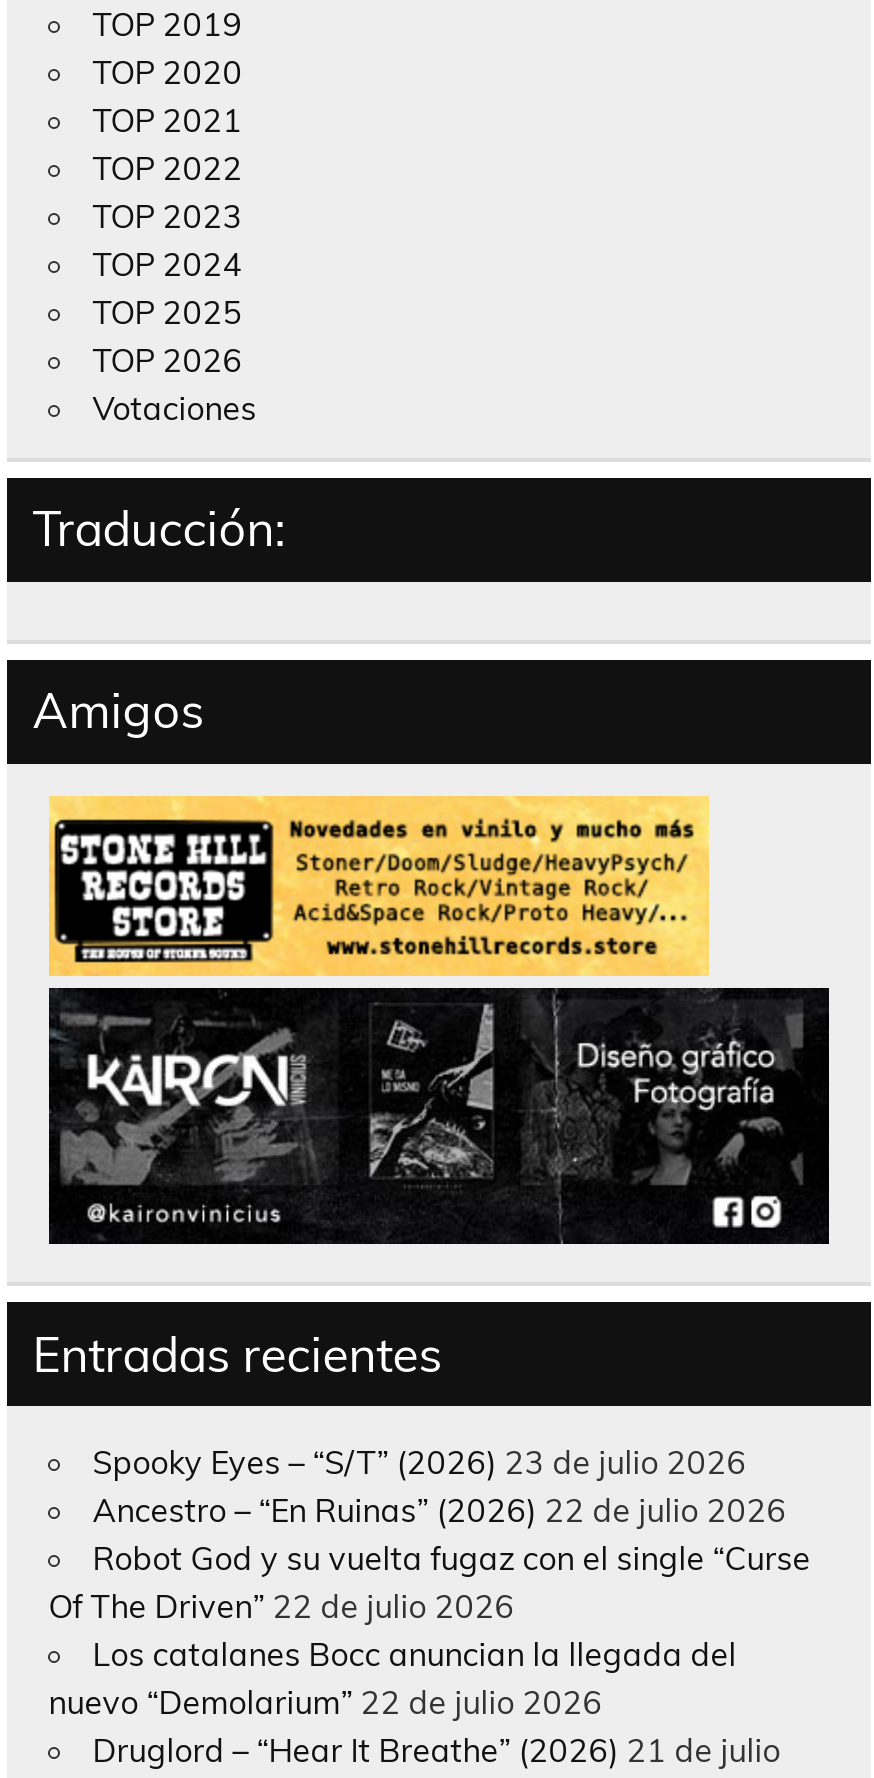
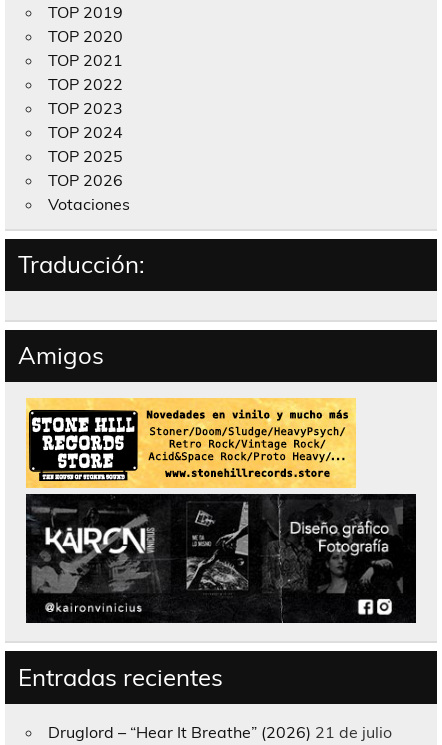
[49,1443,811,1723] Spooky Eyes – “S/T” (2026) 23 de julio 2026 | Ancestro – “En Ruinas” (2026) 22 de julio 2026 | Robot God y su vuelta fugaz con el single “Curse | Of The Driven” 22 de julio 2026 | Los catalanes Bocc anuncian la llegada del | nuevo “Demolarium” 22 de julio 2026 -> none

